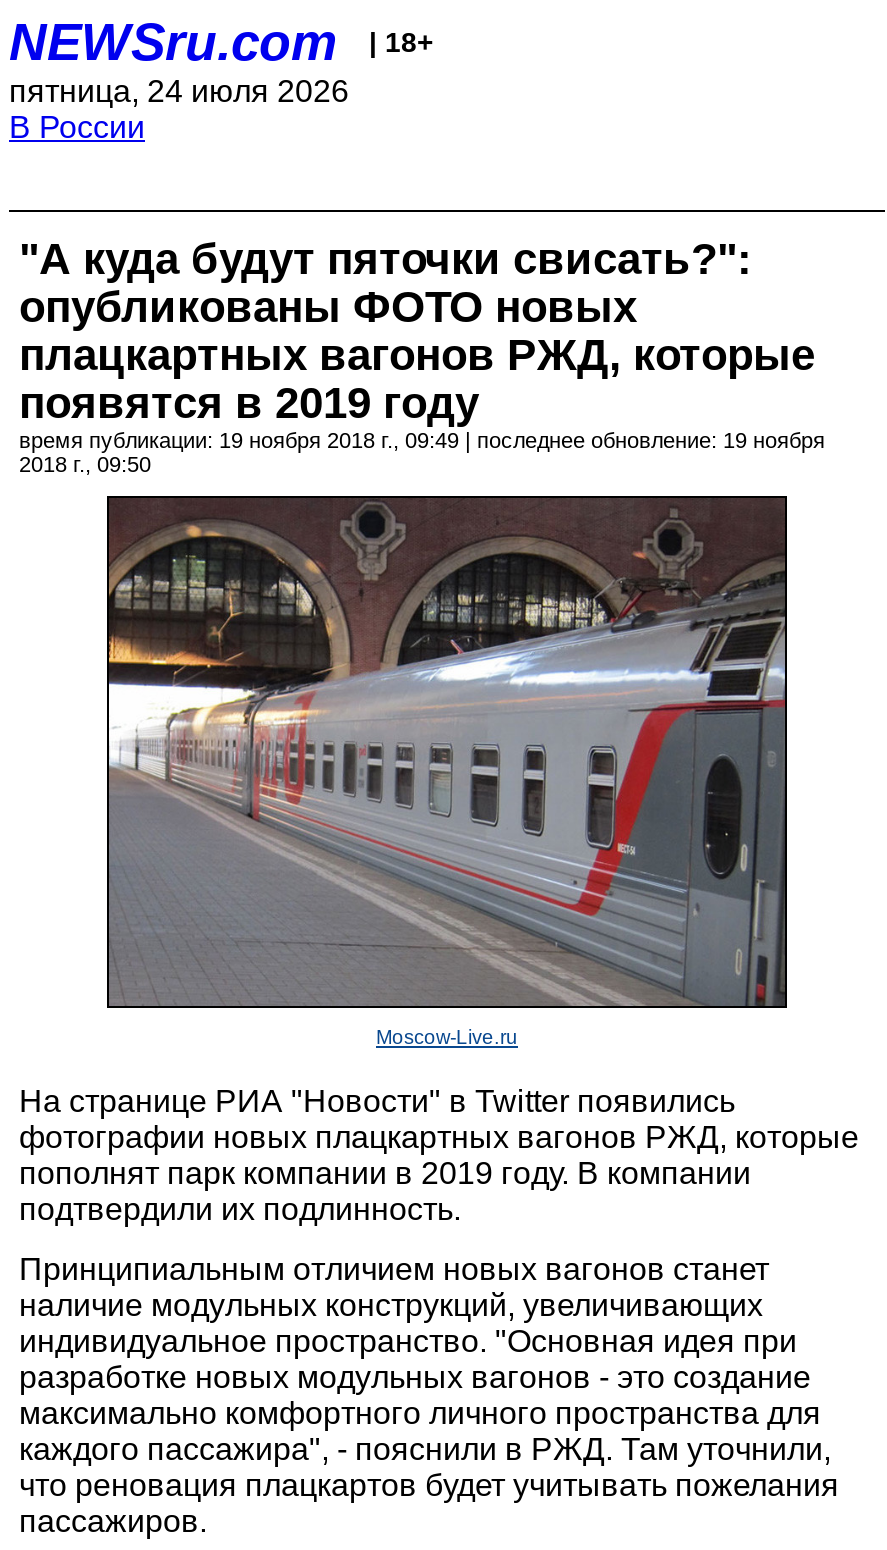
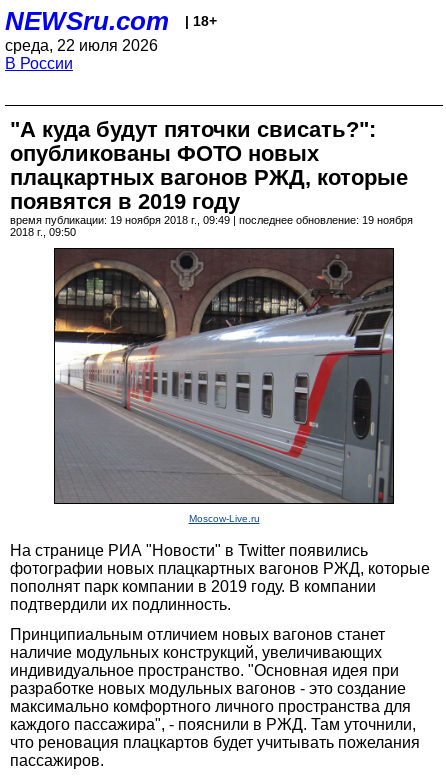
[9,74,349,108] пятница, 24 июля 2026 -> [5,37,158,54] среда, 22 июля 2026

